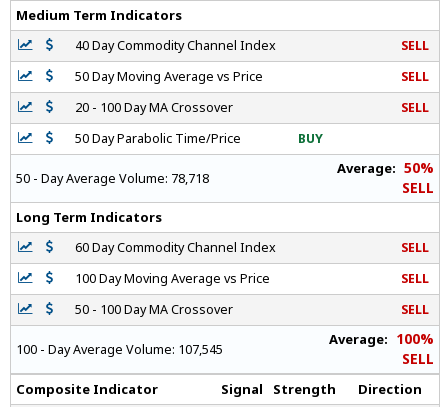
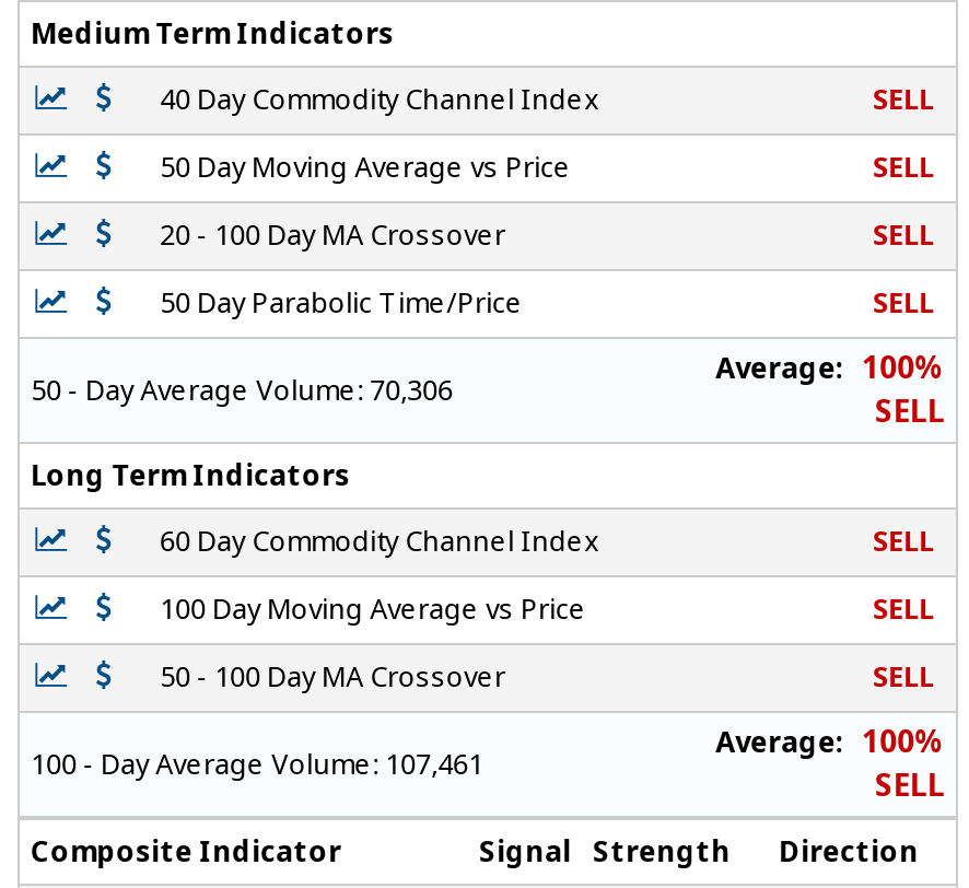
[298,130,323,147] BUY -> [873,285,934,322] SELL
[337,158,434,177] Average: 50% -> [715,346,945,388] Average: 100%
[16,170,209,187] 50 - Day Average Volume: 78,718 -> [31,372,453,410] 50 - Day Average Volume: 70,306
[16,341,223,358] 100 - Day Average Volume: 107,545 -> [31,746,484,784] 100 - Day Average Volume: 107,461

